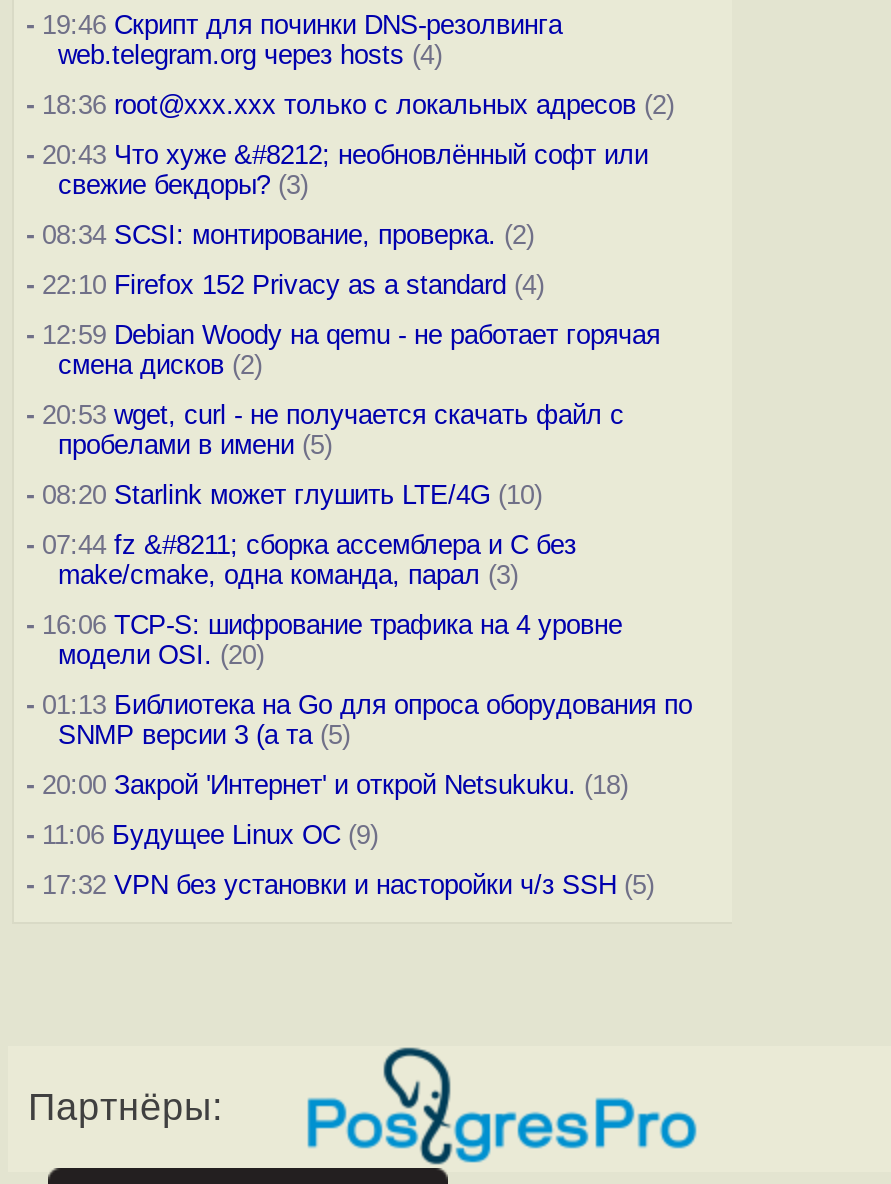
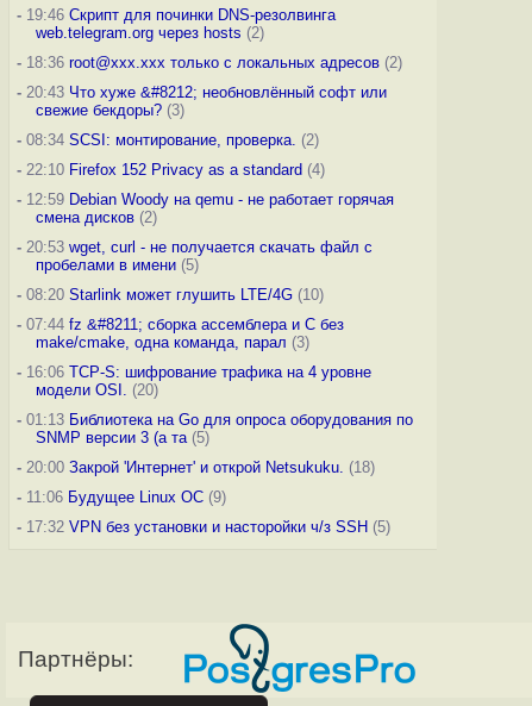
[58,40,442,70] web.telegram.org через hosts (4) -> [36,24,264,42] web.telegram.org через hosts (2)

